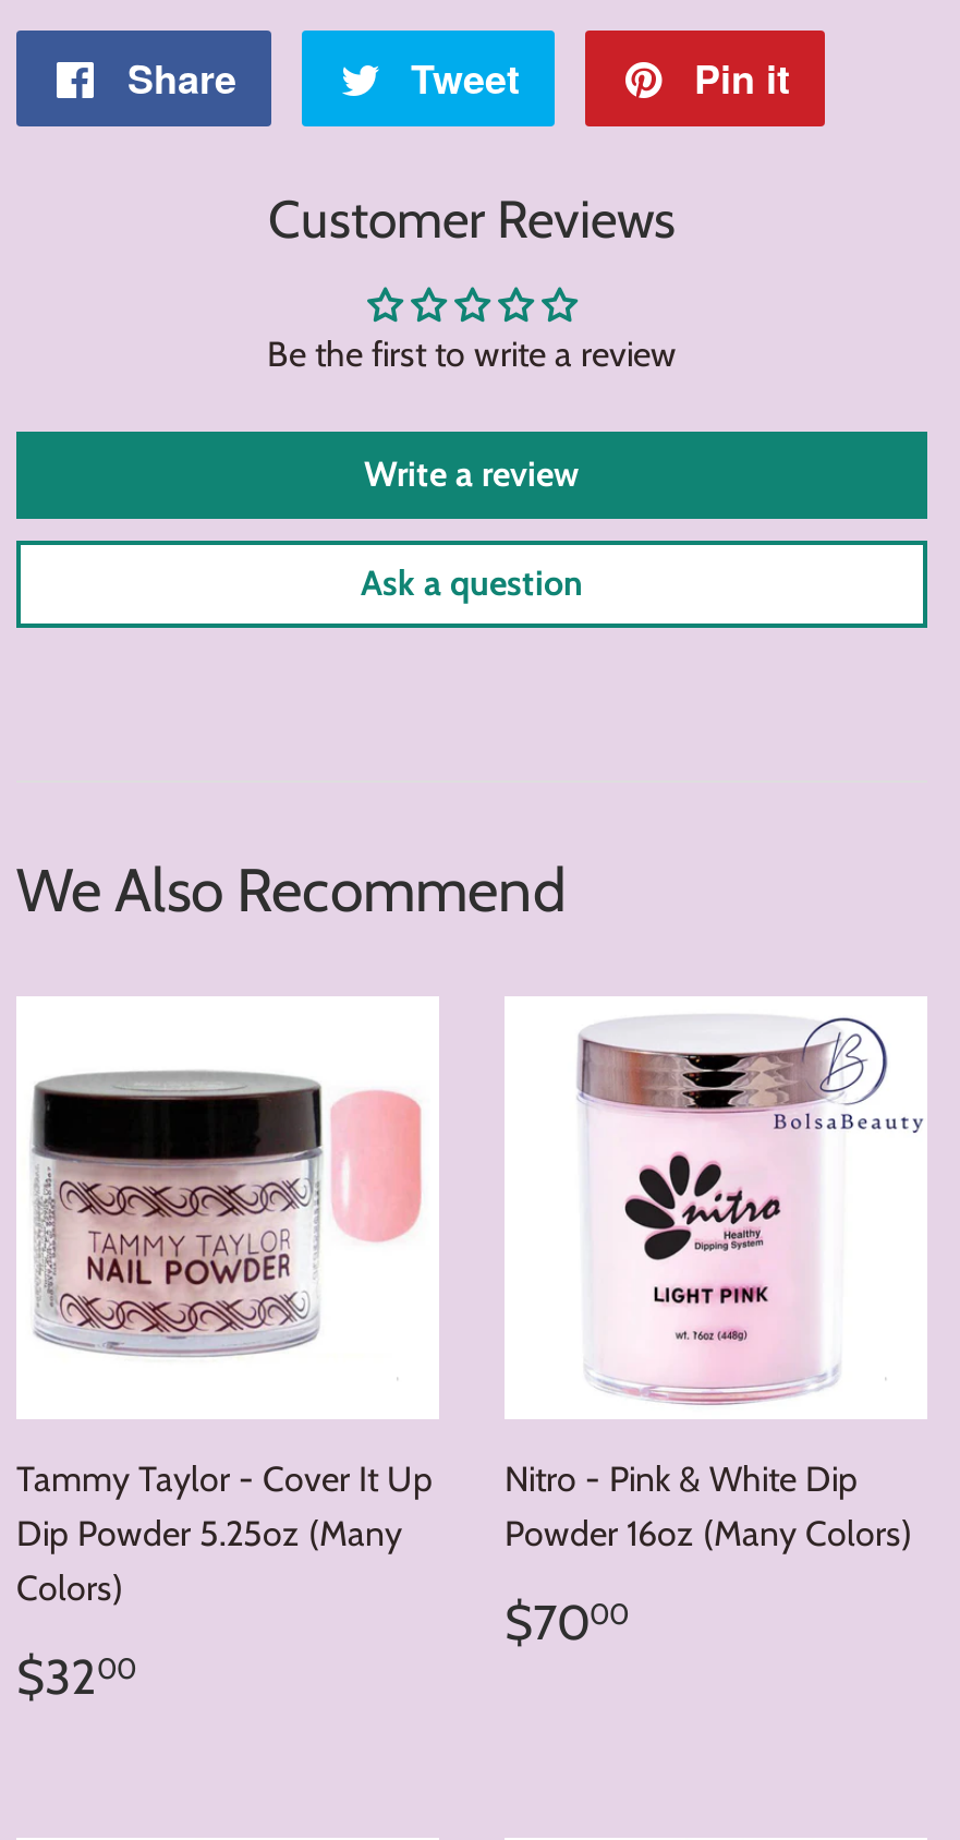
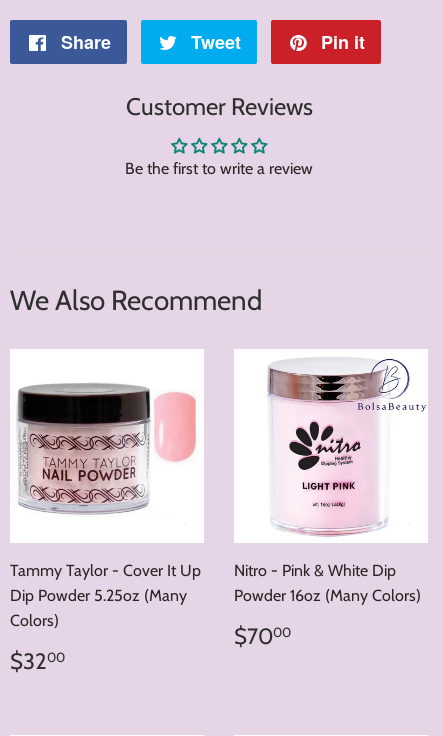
[361,453,583,604] Write a review | Ask a question -> none

